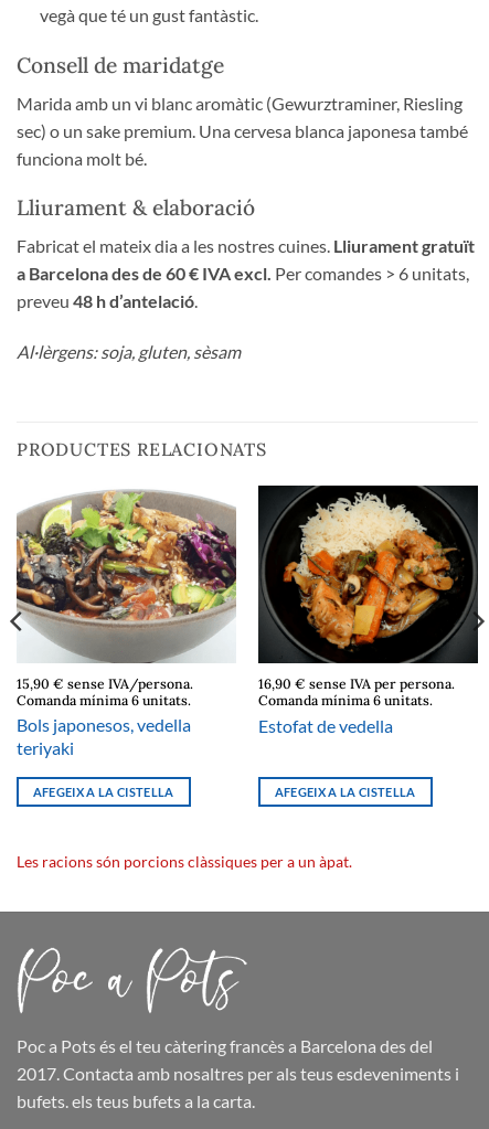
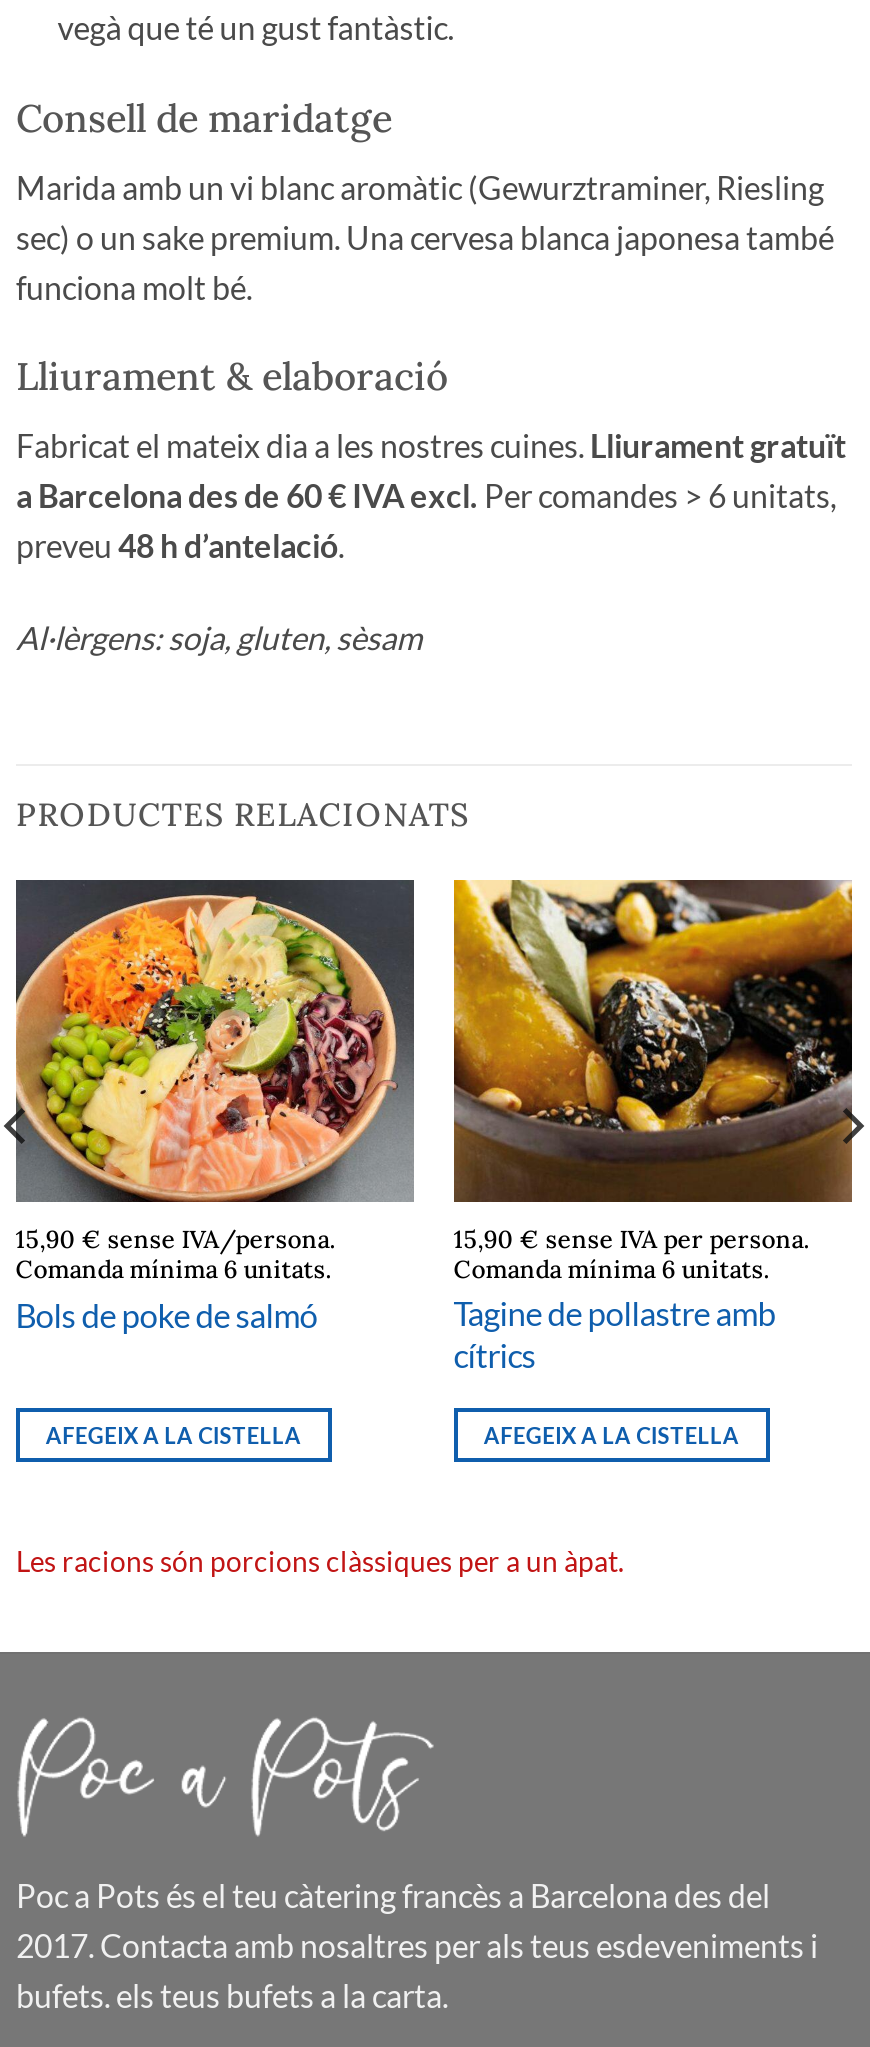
[15,486,455,692] [image] | 16,90 € sense IVA per persona. -> [14,878,810,1254] [image] | 15,90 € sense IVA per persona.
[257,484,479,664] [image] -> [452,878,854,1204] [image]
[16,714,191,759] Bols japonesos, vedella | teriyaki -> [16,1295,318,1333] Bols de poke de salmó
[258,715,393,736] Estofat de vedella -> [454,1295,776,1375] Tagine de pollastre amb | cítrics

